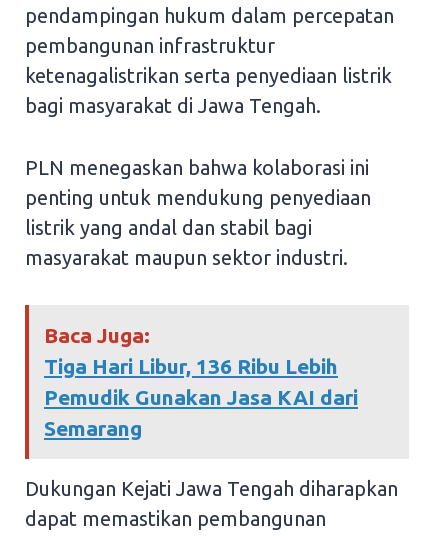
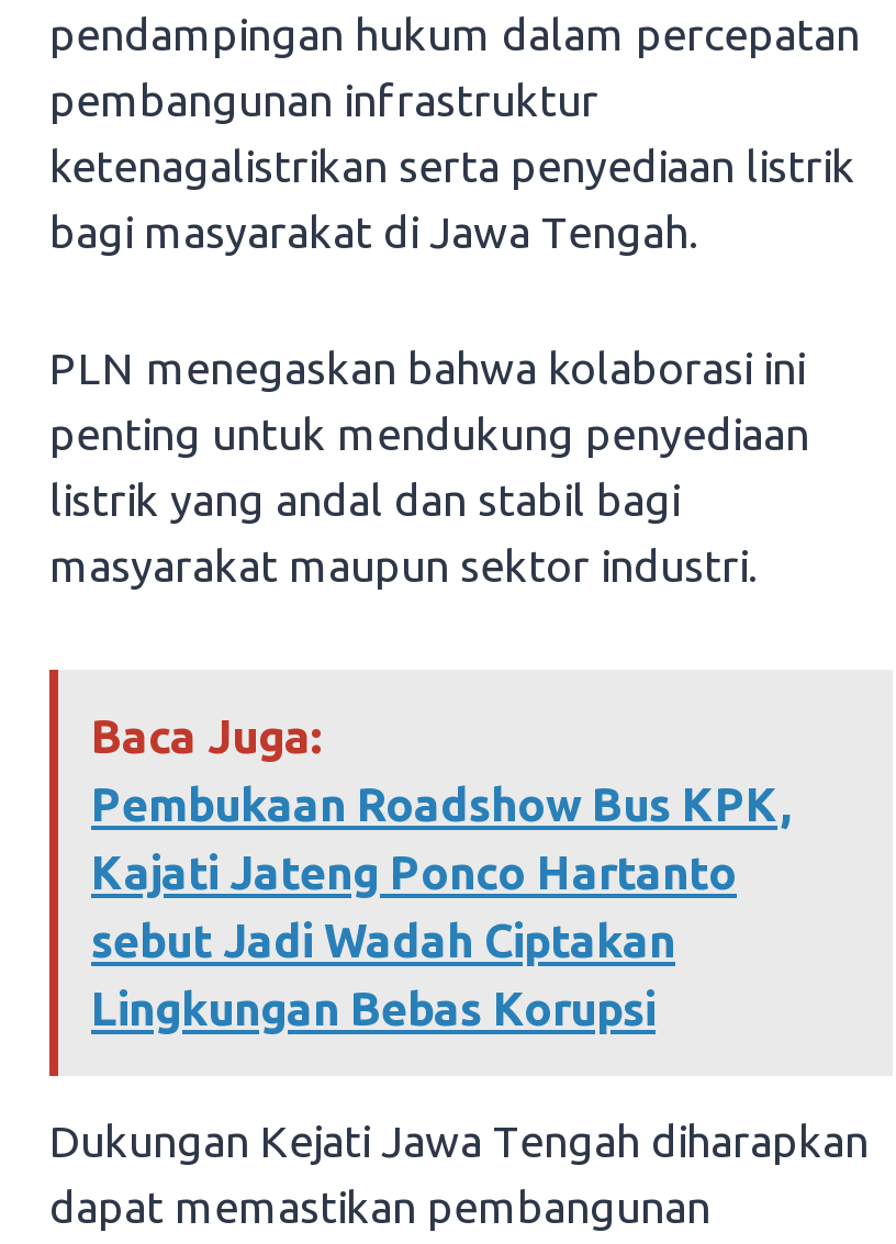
[44,354,358,440] Tiga Hari Libur, 136 Ribu Lebih | Pemudik Gunakan Jasa KAI dari | Semarang -> [91,777,792,1034] Pembukaan Roadshow Bus KPK, | Kajati Jateng Ponco Hartanto | sebut Jadi Wadah Ciptakan | Lingkungan Bebas Korupsi

